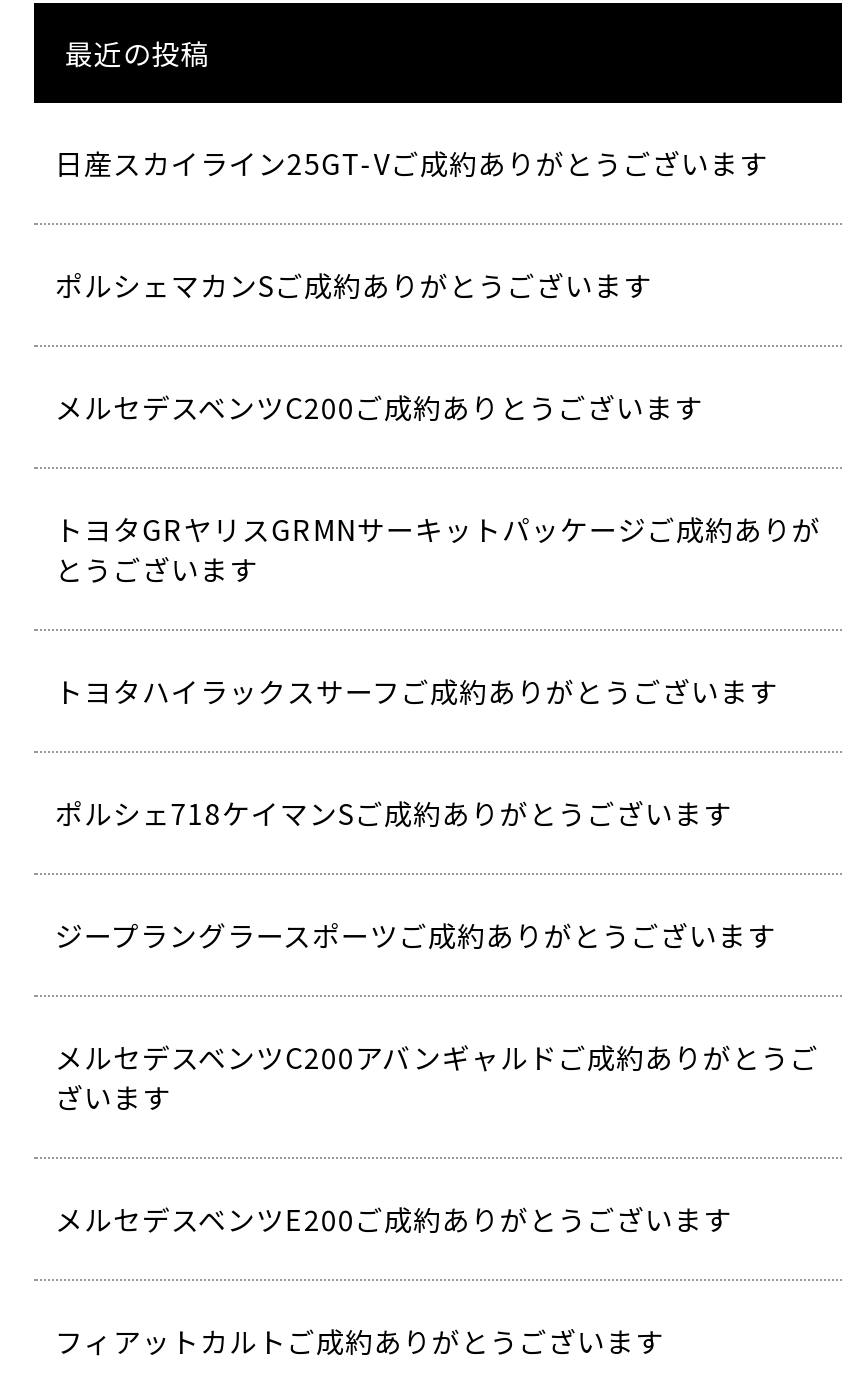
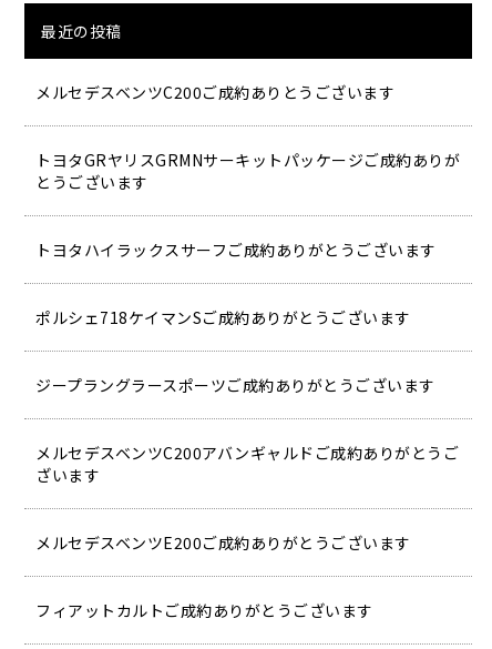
[55,144,768,306] 日産スカイライン25GT-Vご成約ありがとうございます | ポルシェマカンSご成約ありがとうございます -> none

